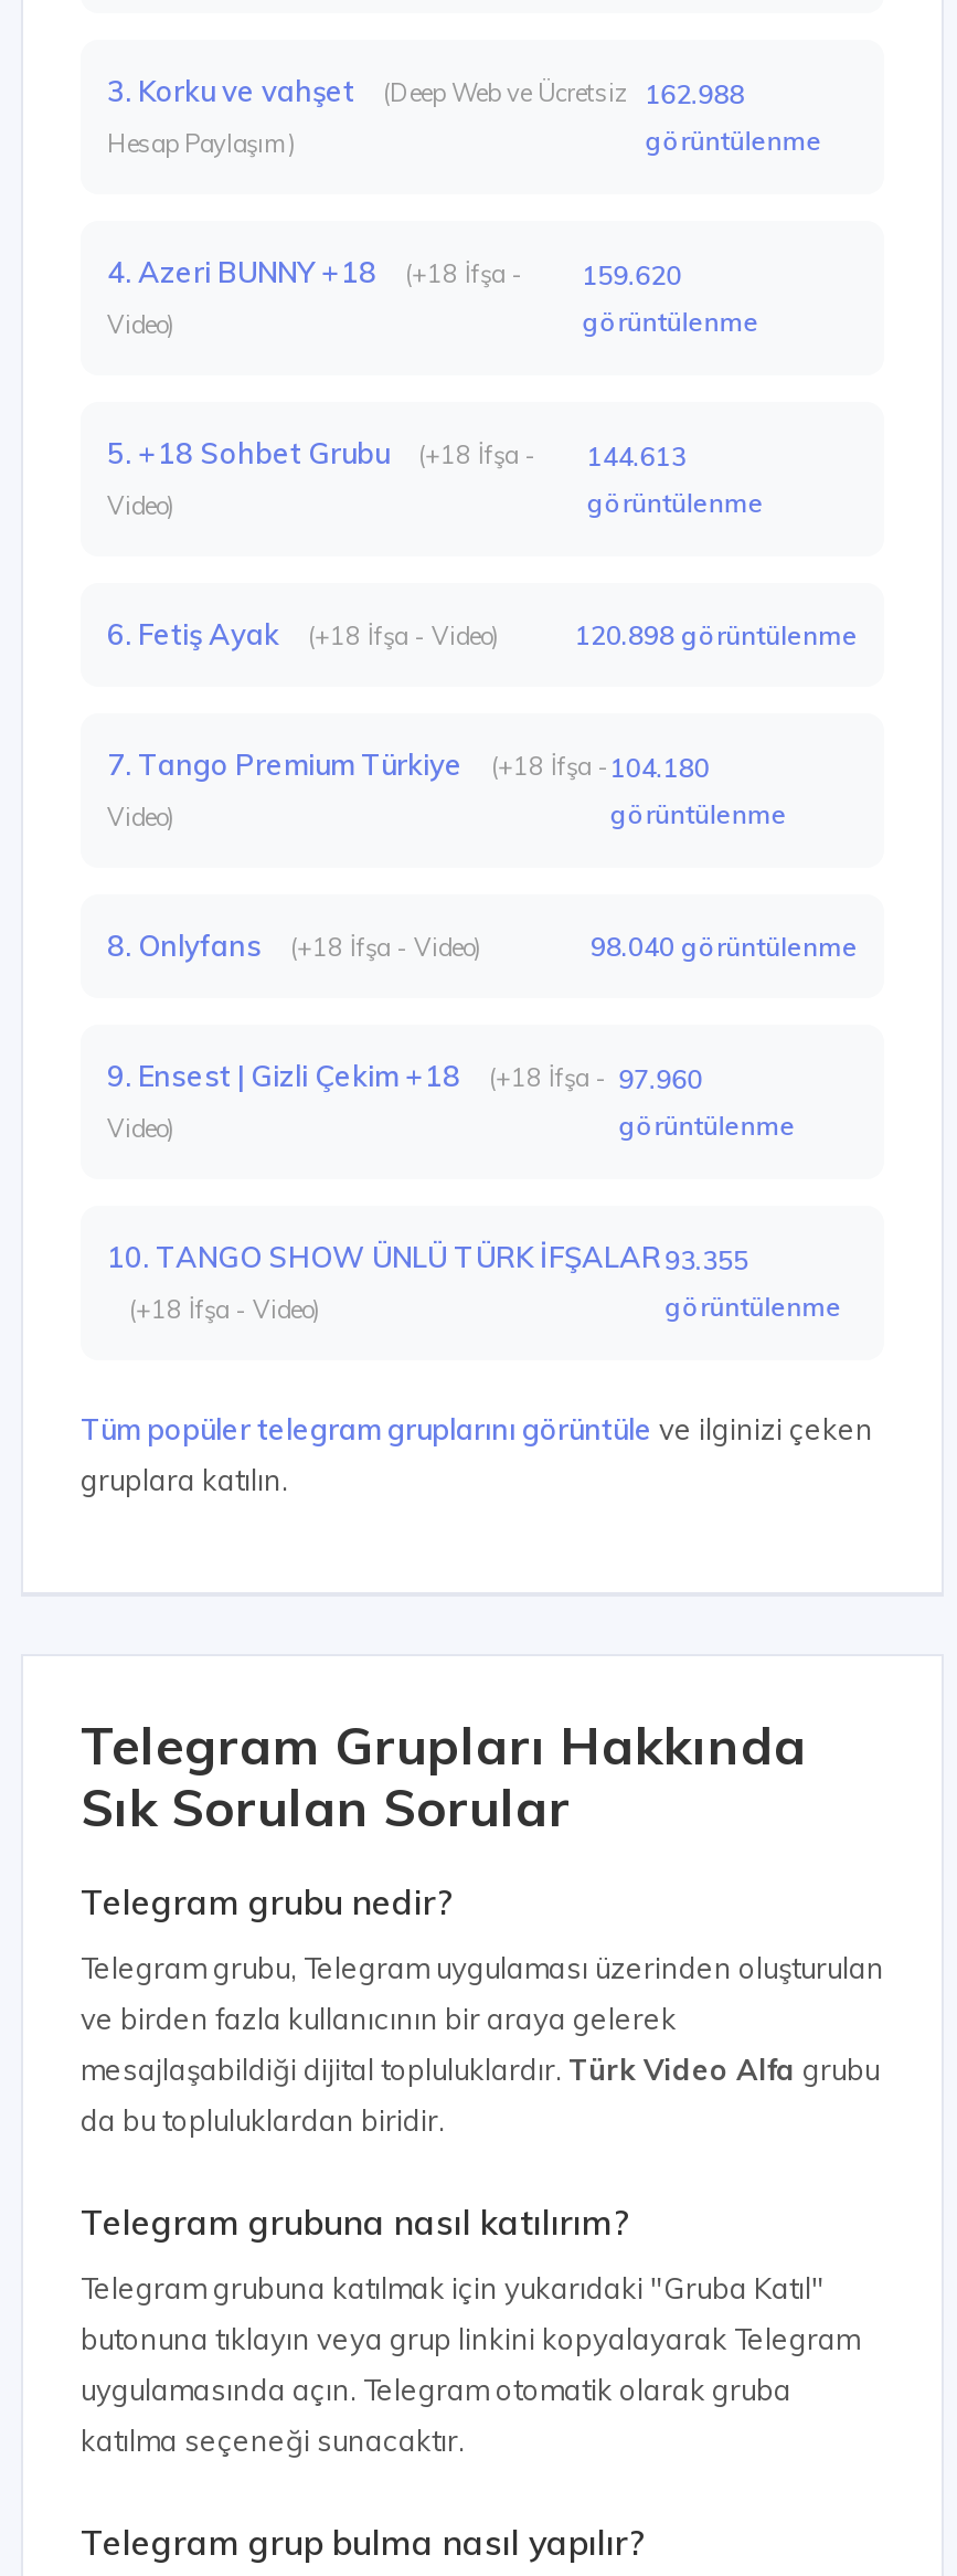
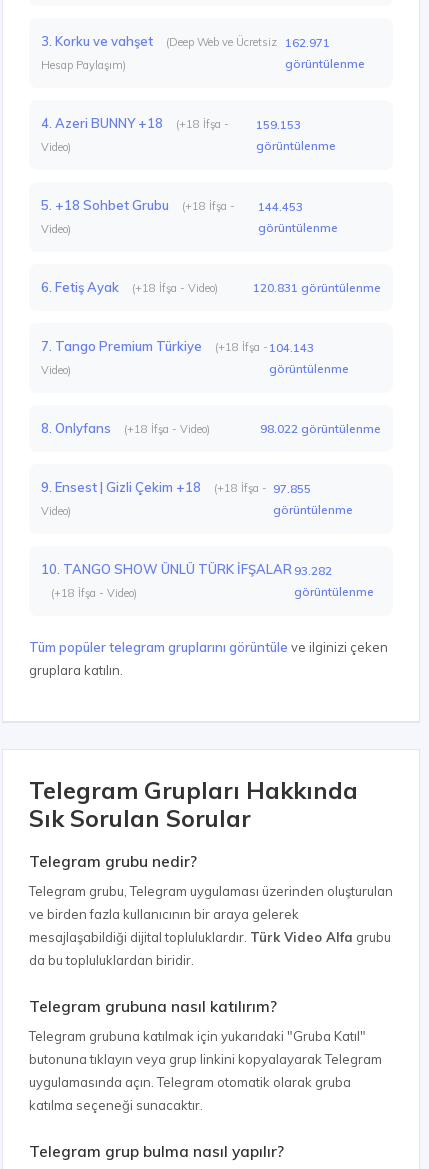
[107,72,744,110] 3. Korku ve vahşet (Deep Web ve Ücretsiz 162.988 -> [41,33,330,50] 3. Korku ve vahşet (Deep Web ve Ücretsiz 162.971
[107,253,682,291] 4. Azeri BUNNY +18 (+18 İfşa - 159.620 -> [41,115,301,132] 4. Azeri BUNNY +18 (+18 İfşa - 159.153
[107,434,686,472] 5. +18 Sohbet Grubu (+18 İfşa - 144.613 -> [41,197,303,214] 5. +18 Sohbet Grubu (+18 İfşa - 144.453
[575,617,858,651] 120.898 görüntülenme -> [253,280,381,295] 120.831 görüntülenme
[107,746,709,783] 7. Tango Premium Türkiye (+18 İfşa - 104.180 -> [41,338,314,355] 7. Tango Premium Türkiye (+18 İfşa - 104.143
[591,929,858,962] 98.040 görüntülenme -> [260,421,381,436] 98.022 görüntülenme
[619,1061,702,1094] 97.960 -> [273,481,311,496] 97.855
[107,1238,749,1276] 10. TANGO SHOW ÜNLÜ TÜRK İFŞALAR 93.355 -> [41,561,332,578] 10. TANGO SHOW ÜNLÜ TÜRK İFŞALAR 93.282

